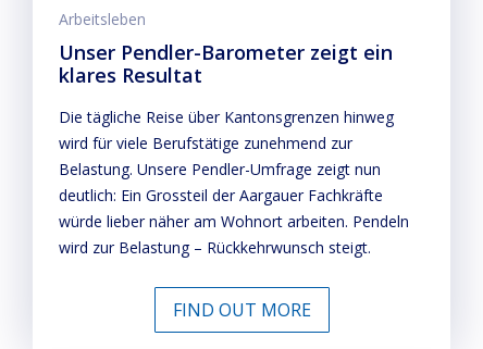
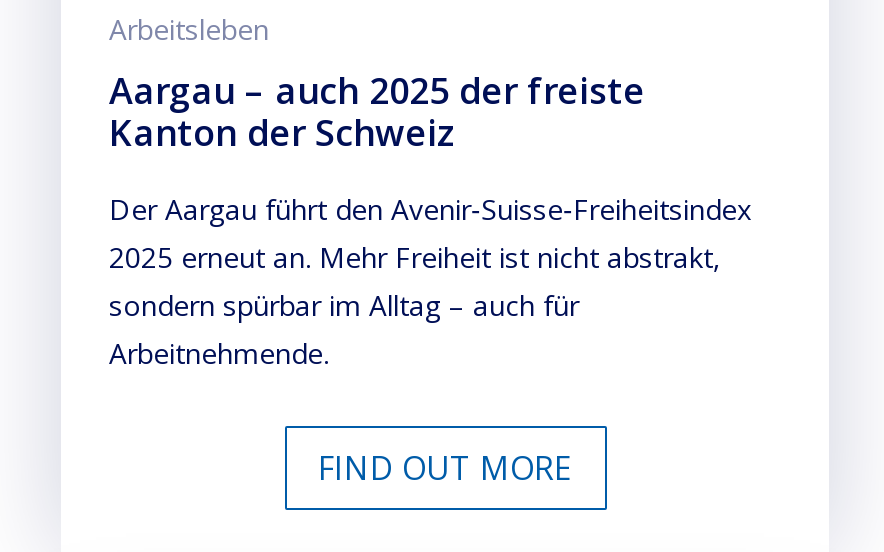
[59,39,393,88] Unser Pendler-Barometer zeigt ein | klares Resultat -> [109,66,645,156] Aargau – auch 2025 der freiste | Kanton der Schweiz
[59,107,409,258] Die tägliche Reise über Kantonsgrenzen hinweg | wird für viele Berufstätige zunehmend zur | Belastung. Unsere Pendler-Umfrage zeigt nun | deutlich: Ein Grossteil der Aargauer Fachkräfte | würde lieber näher am Wohnort arbeiten. Pendeln | wird zur Belastung – Rückkehrwunsch steigt. -> [109,190,751,372] Der Aargau führt den Avenir‑Suisse‑Freiheitsindex | 2025 erneut an. Mehr Freiheit ist nicht abstrakt, | sondern spürbar im Alltag – auch für | Arbeitnehmende.

